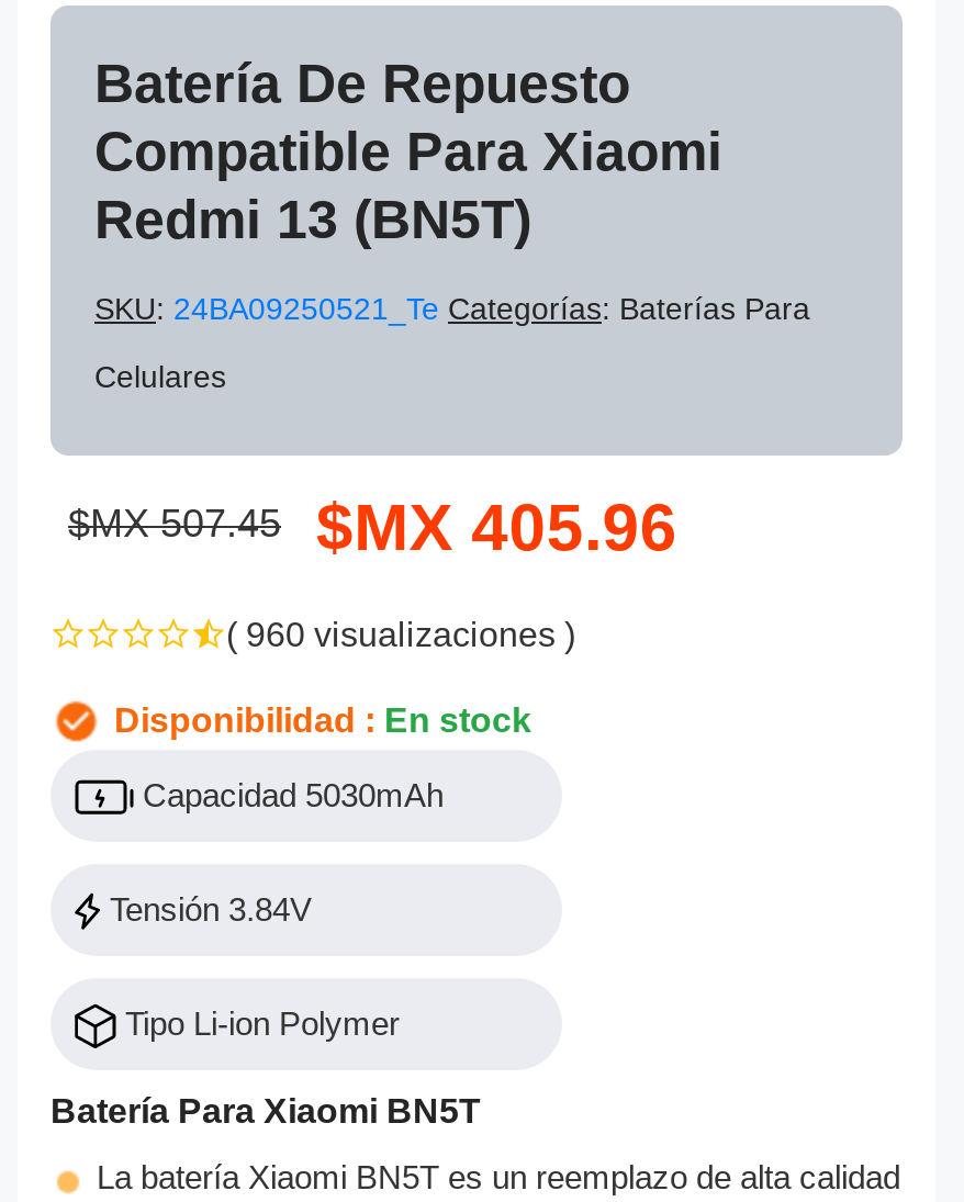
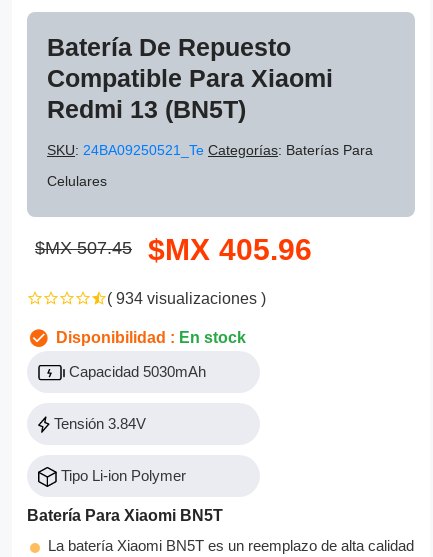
[226,615,575,652] ( 960 visualizaciones ) -> [107,290,266,307] ( 934 visualizaciones )

